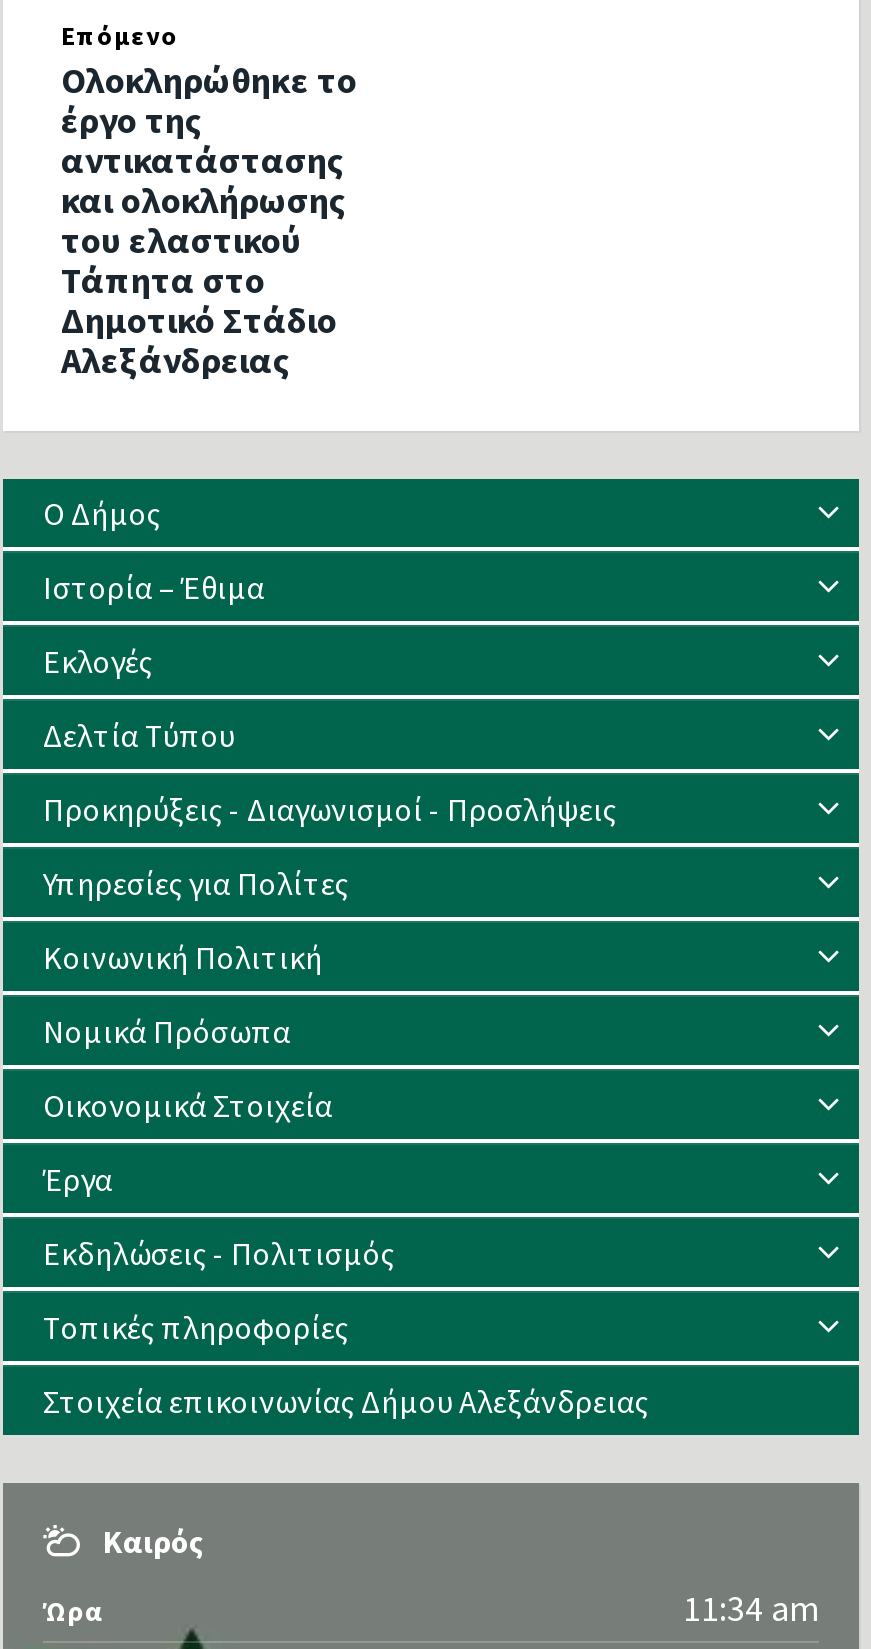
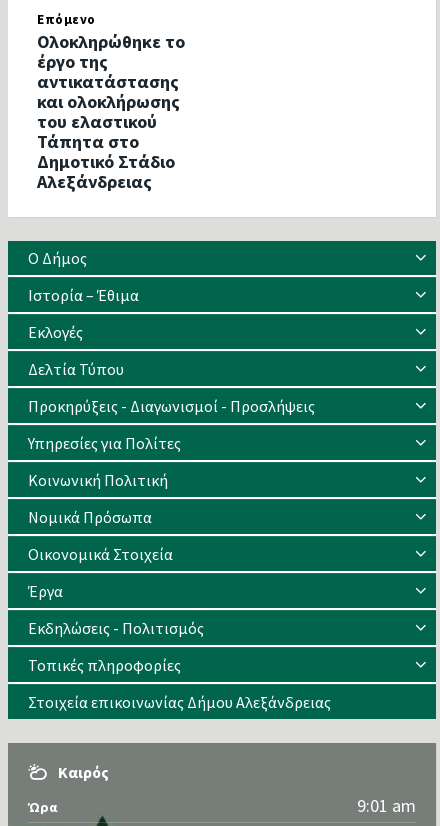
[683,1585,819,1631] 11:34 am -> [357,794,416,817] 9:01 am

